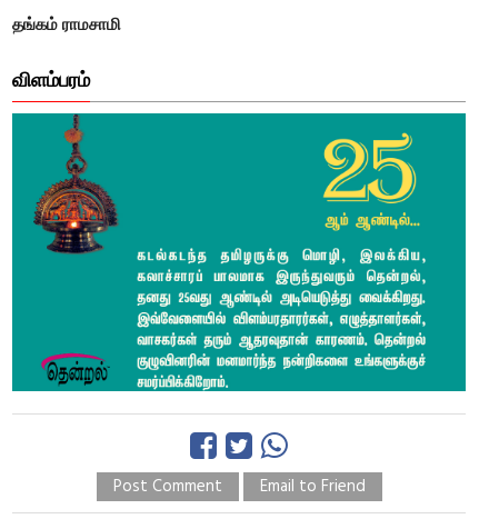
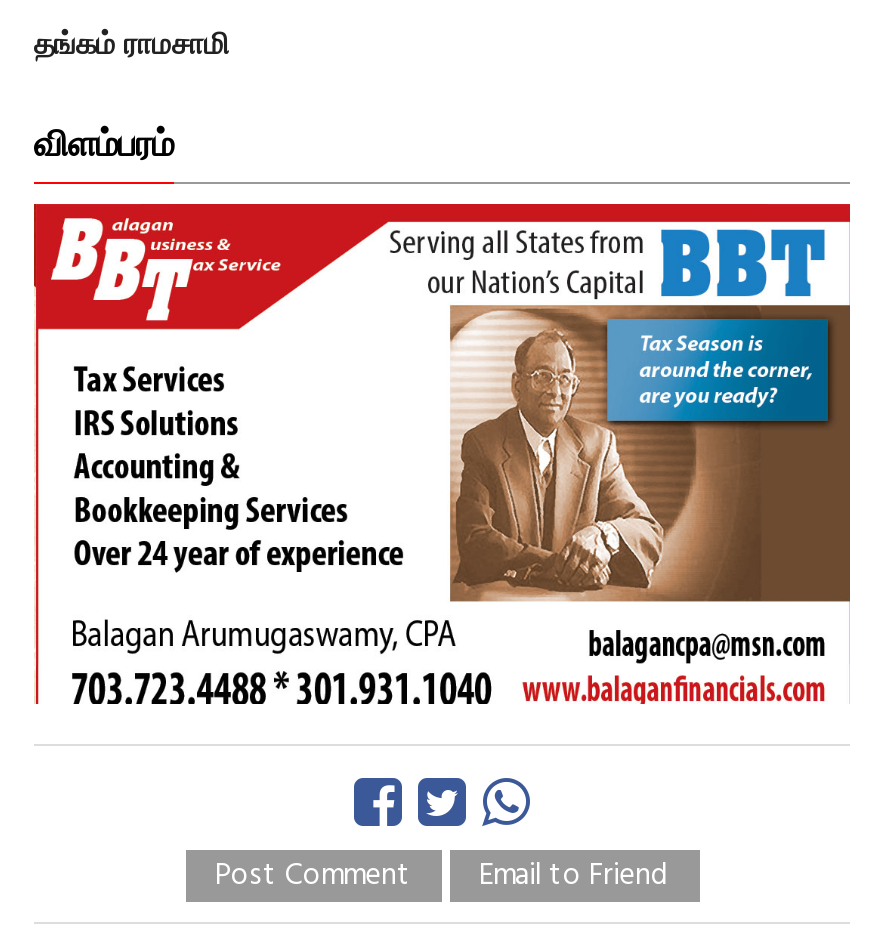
[11,112,467,392] [image] -> [32,202,852,706] [image]

